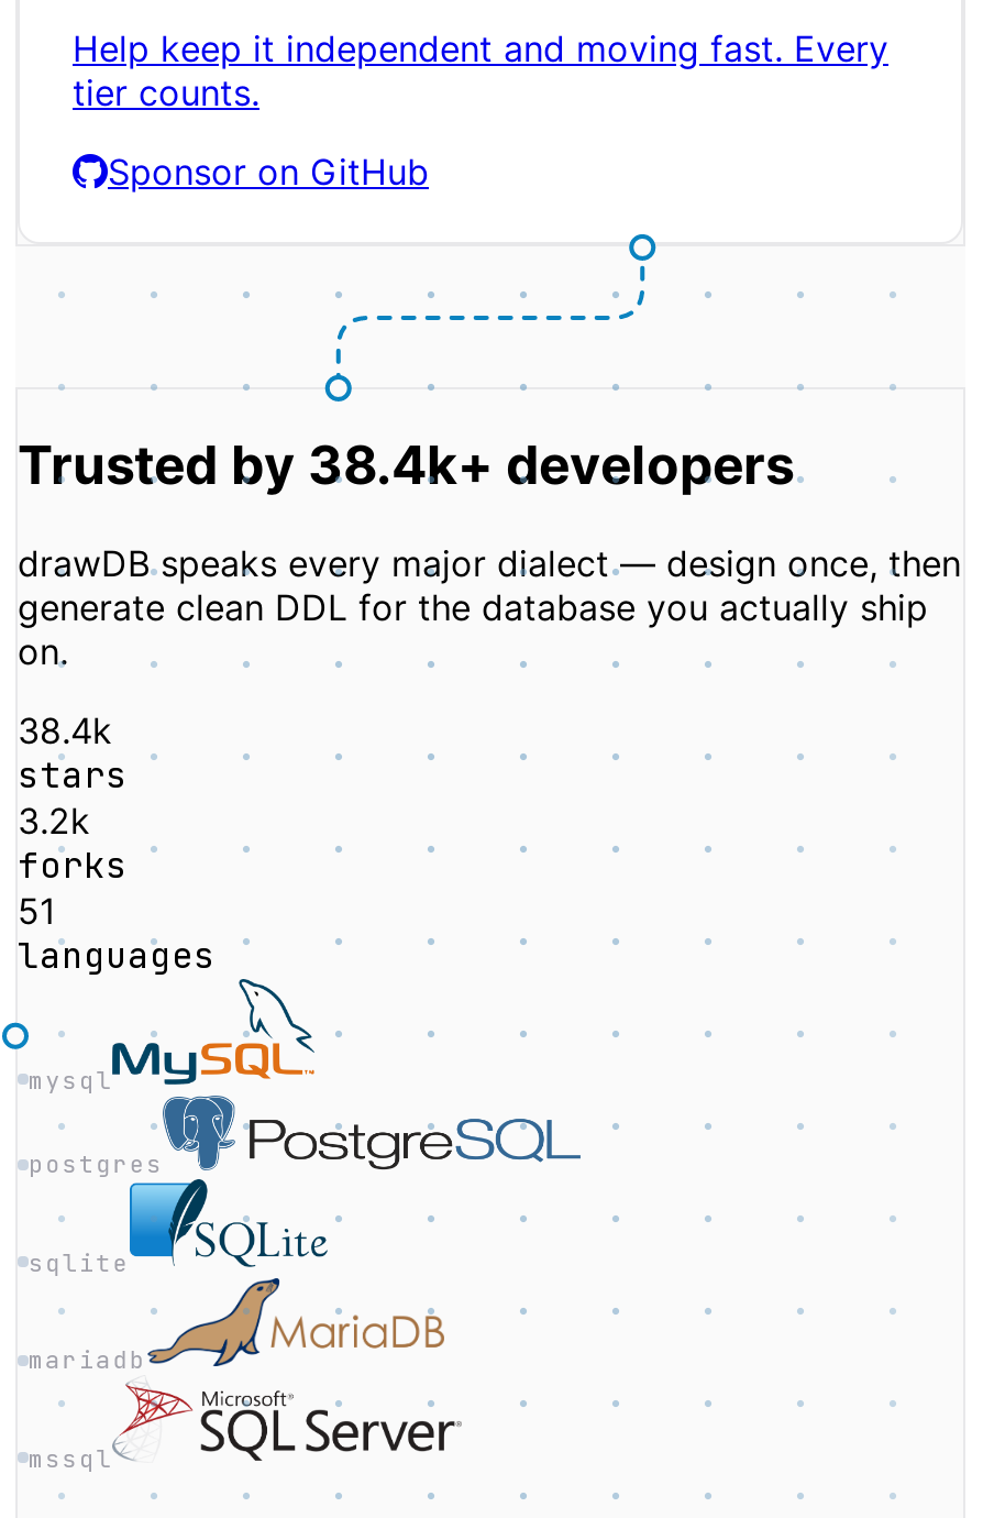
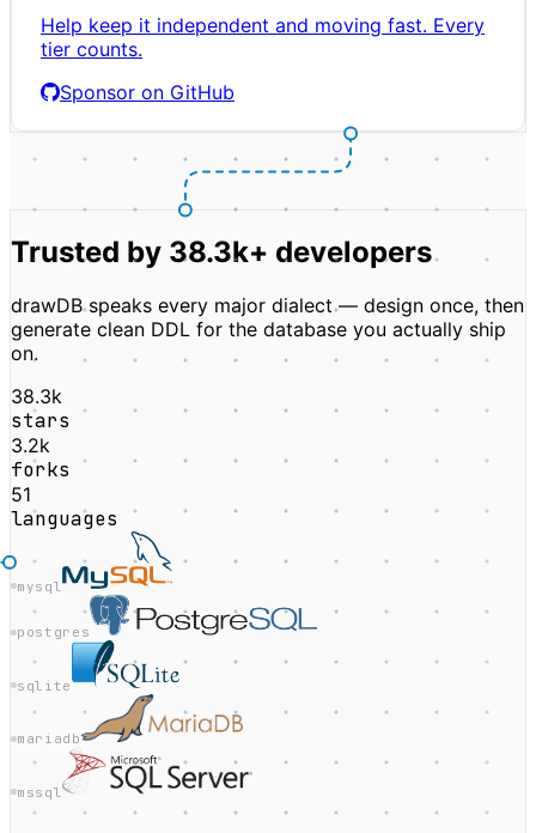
[18,434,794,498] Trusted by 38.4k+ developers -> [11,235,432,270] Trusted by 38.3k+ developers
[18,709,112,753] 38.4k -> [11,385,62,408] 38.3k

